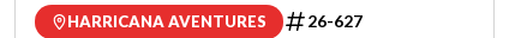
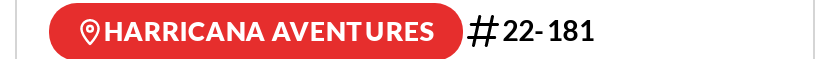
[307,11,362,31] 26-627 -> [503,14,595,48] 22-181

